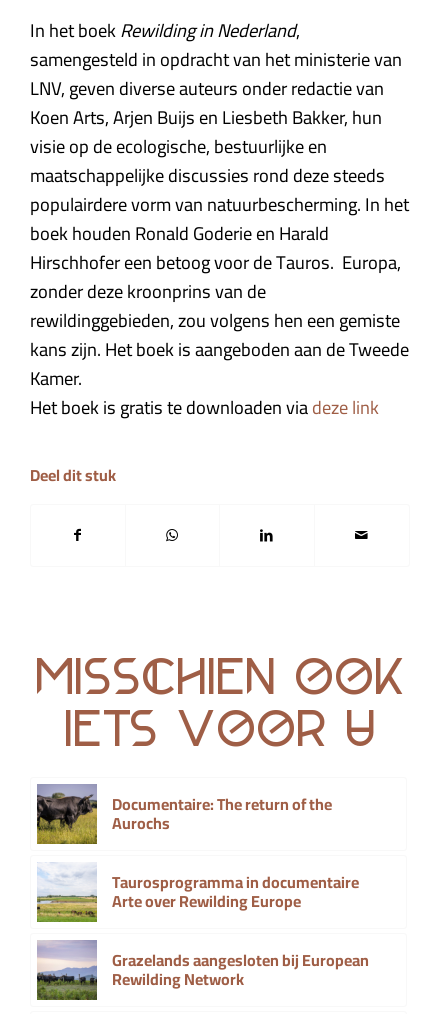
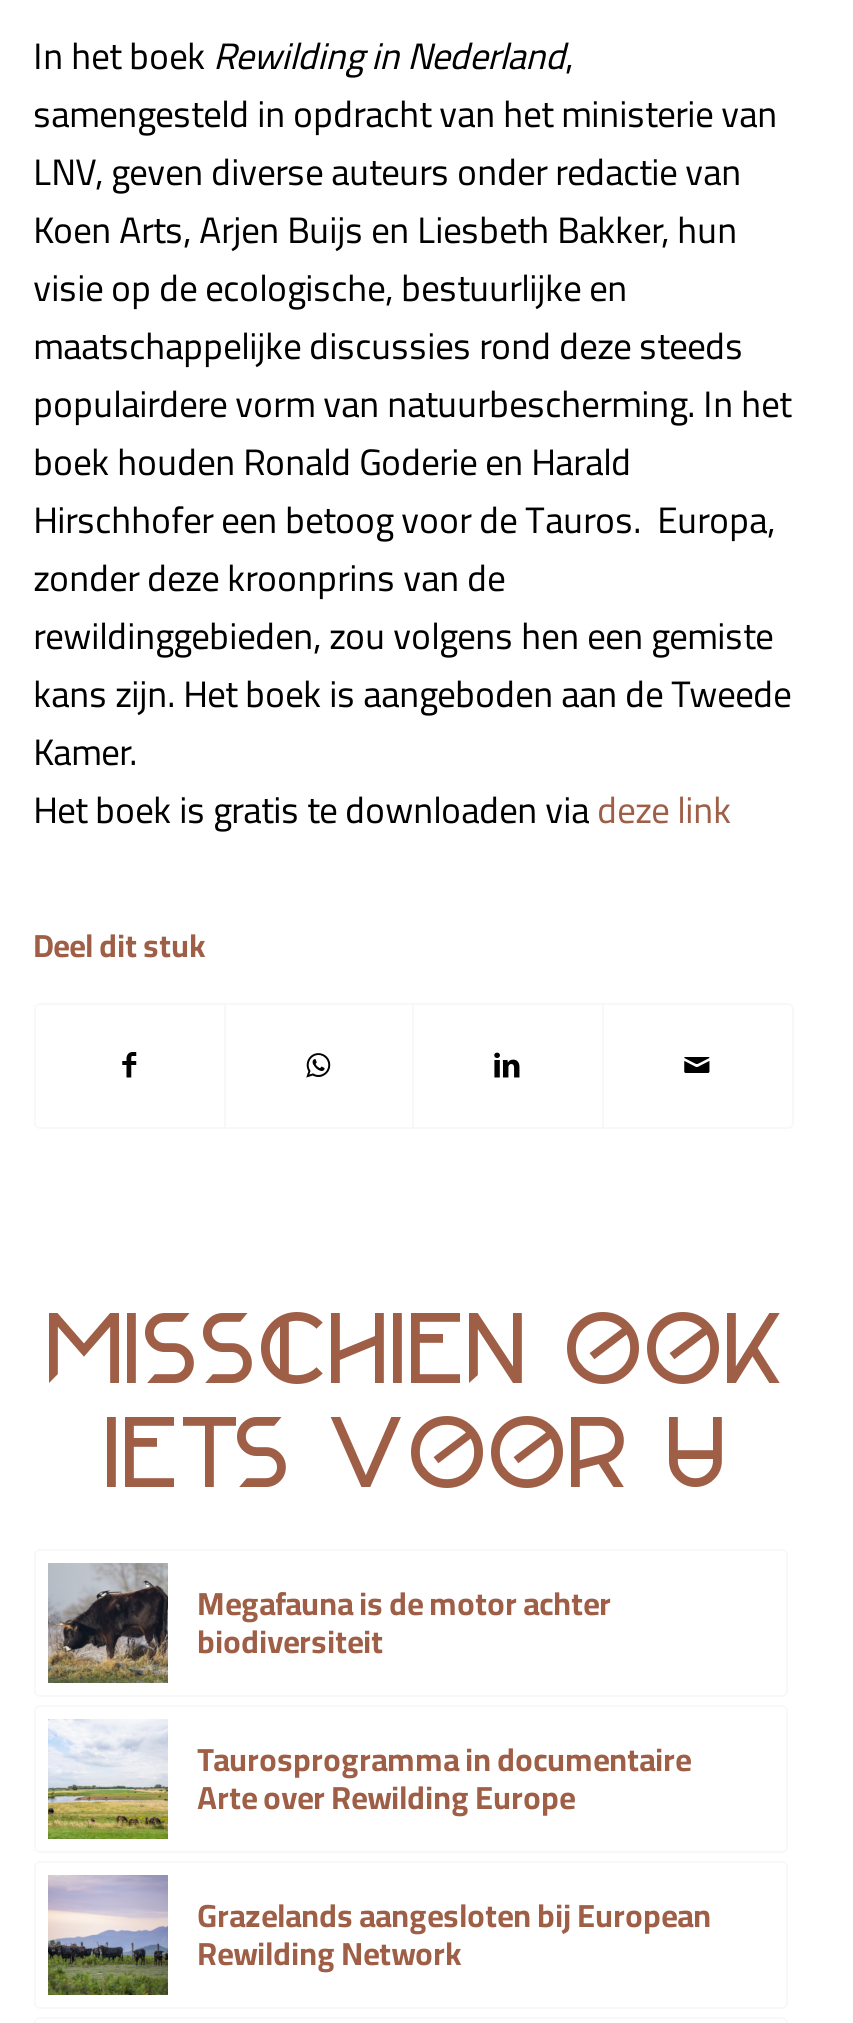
[37,784,332,844] [image] | Documentaire: The return of the | Aurochs -> [46,1563,611,1685] [image] | Megafauna is de motor achter | biodiversiteit

